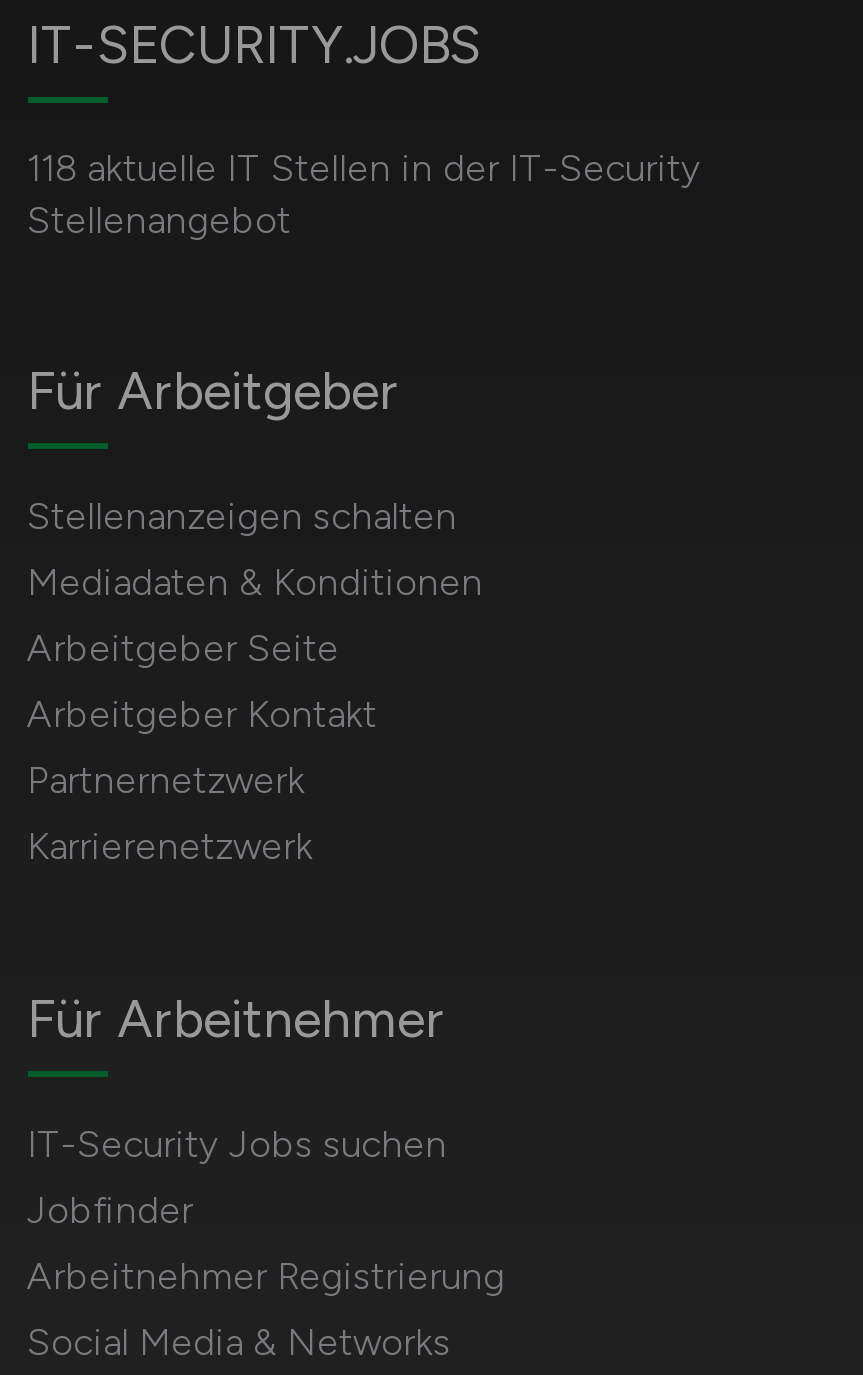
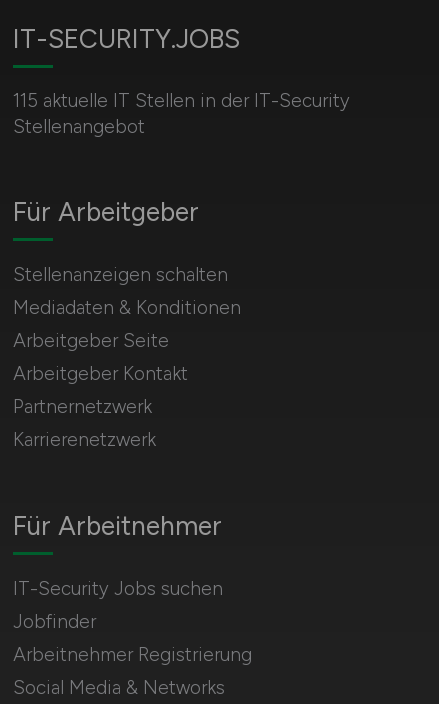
[27,145,701,191] 118 aktuelle IT Stellen in der IT-Security -> [12,89,349,112] 115 aktuelle IT Stellen in der IT-Security

